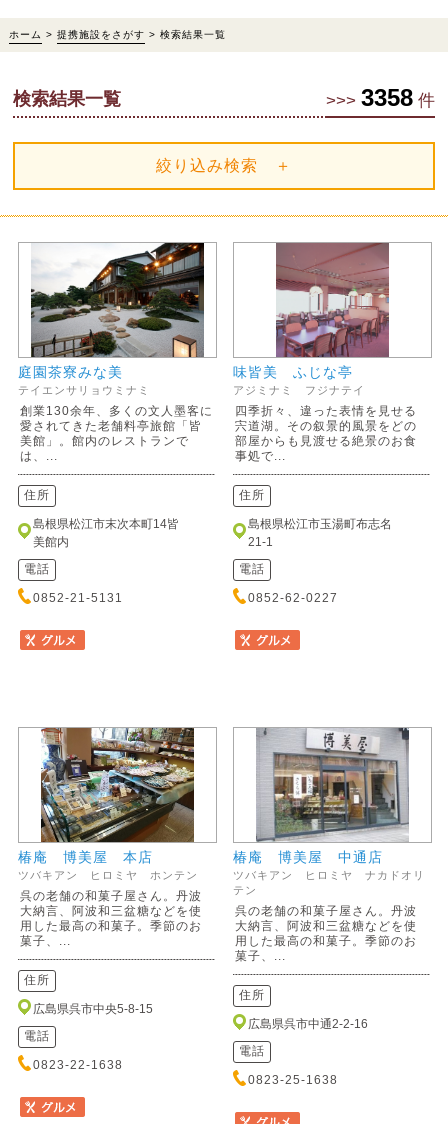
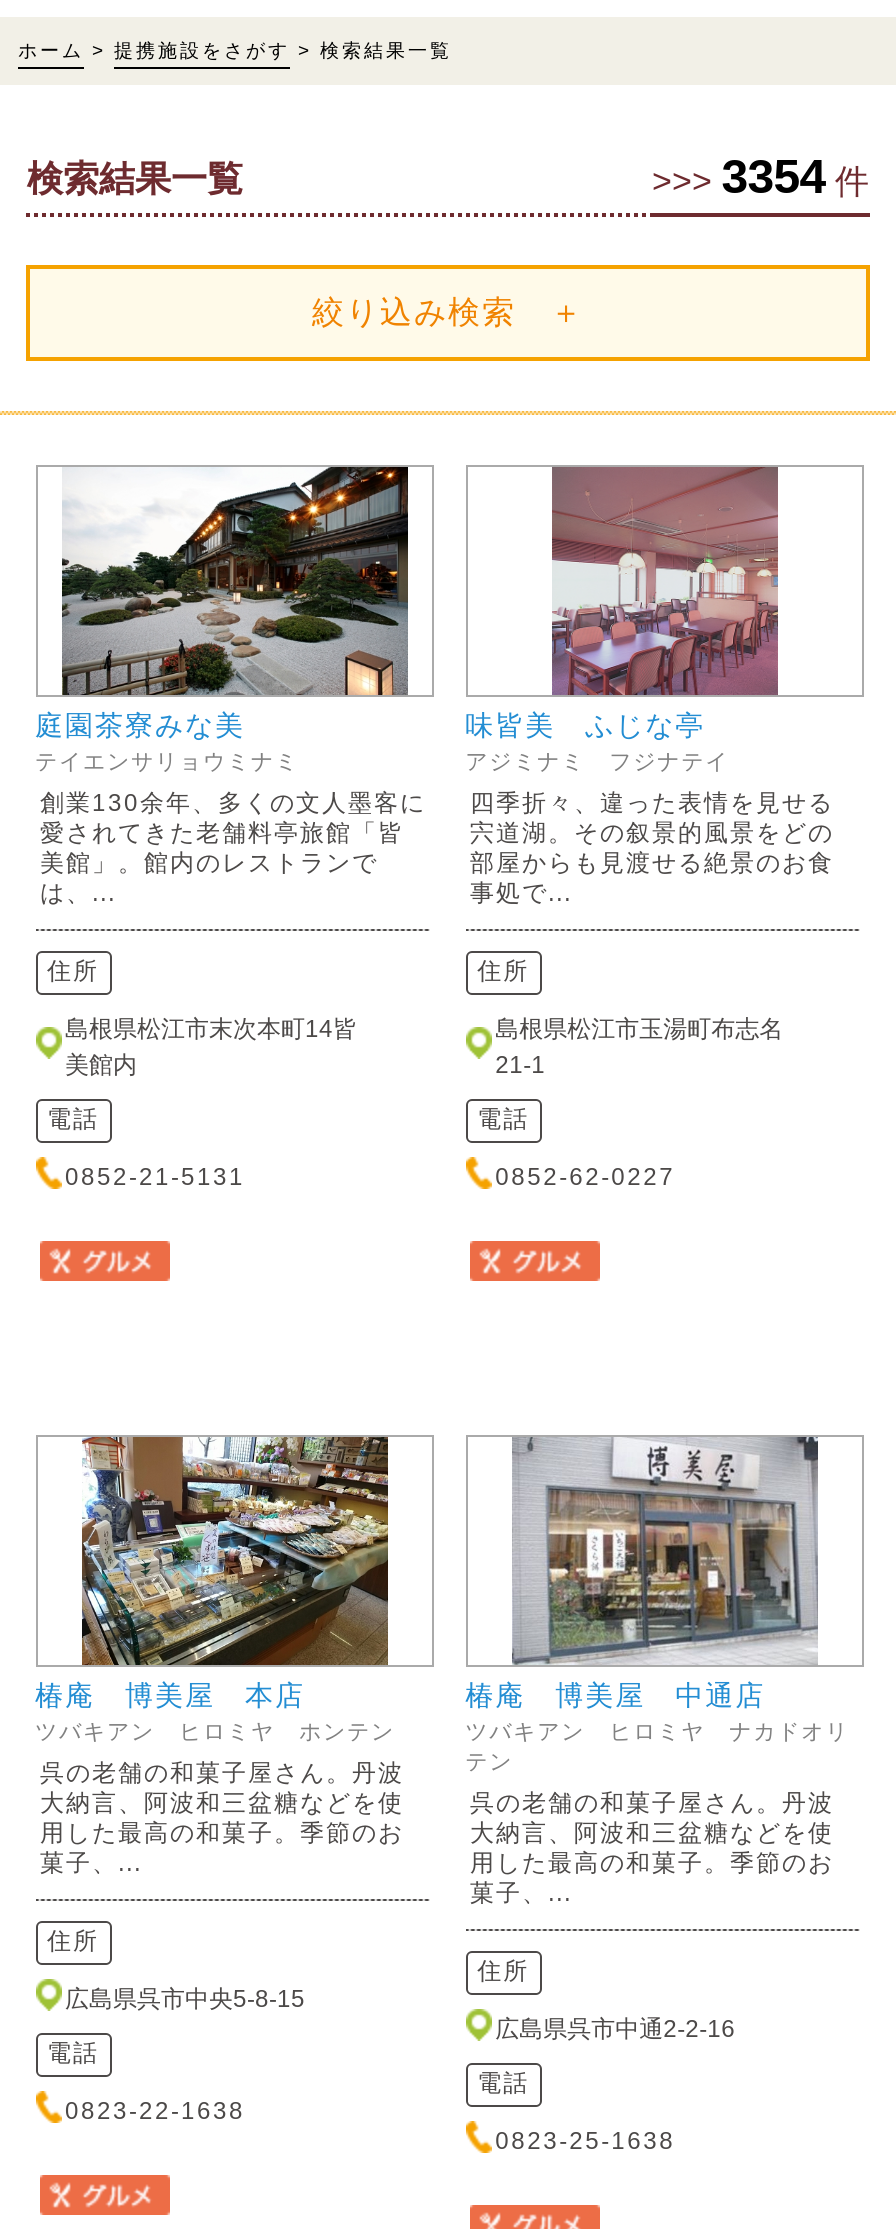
[326,84,434,111] >>> 3358 件 -> [652,149,869,203] >>> 3354 件

